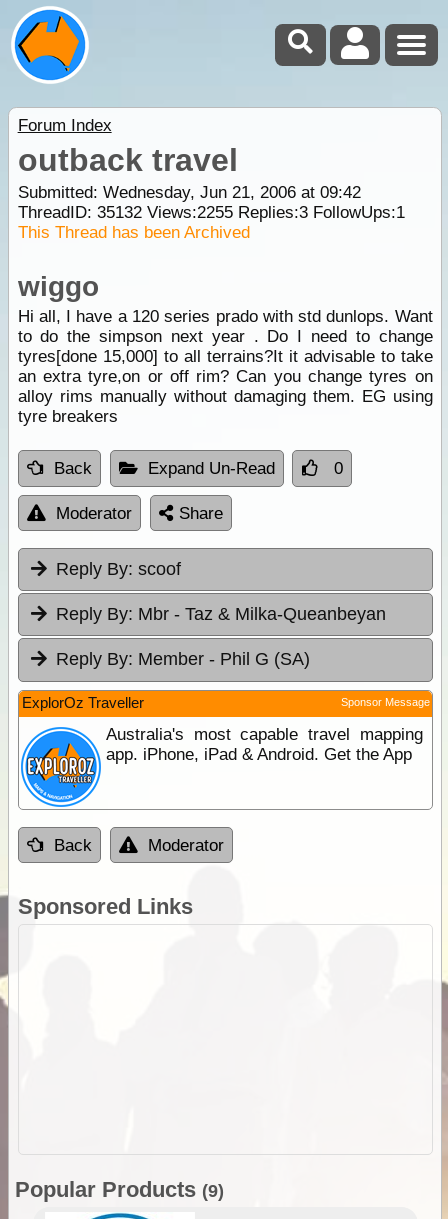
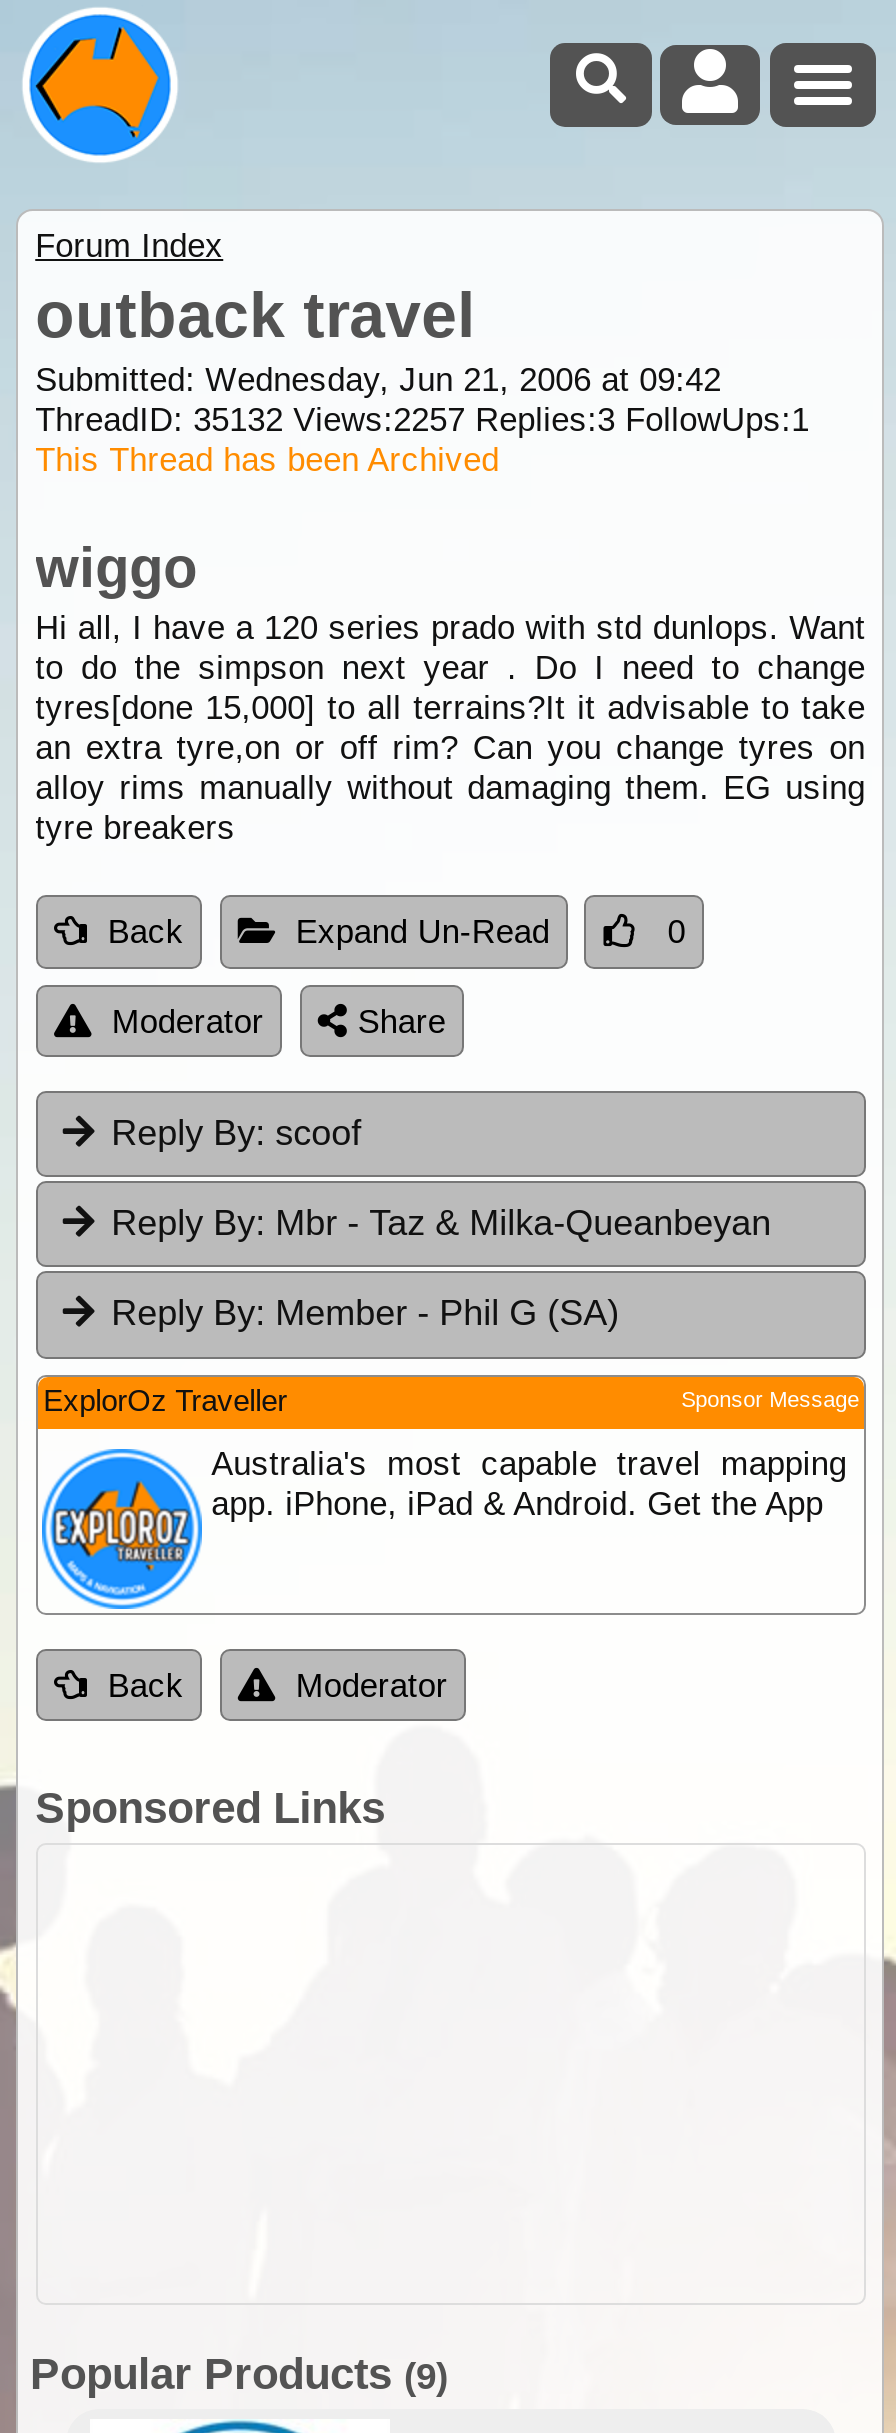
[18,203,405,222] ThreadID: 35132 Views:2255 Replies:3 FollowUps:1 -> [35,401,809,439] ThreadID: 35132 Views:2257 Replies:3 FollowUps:1

